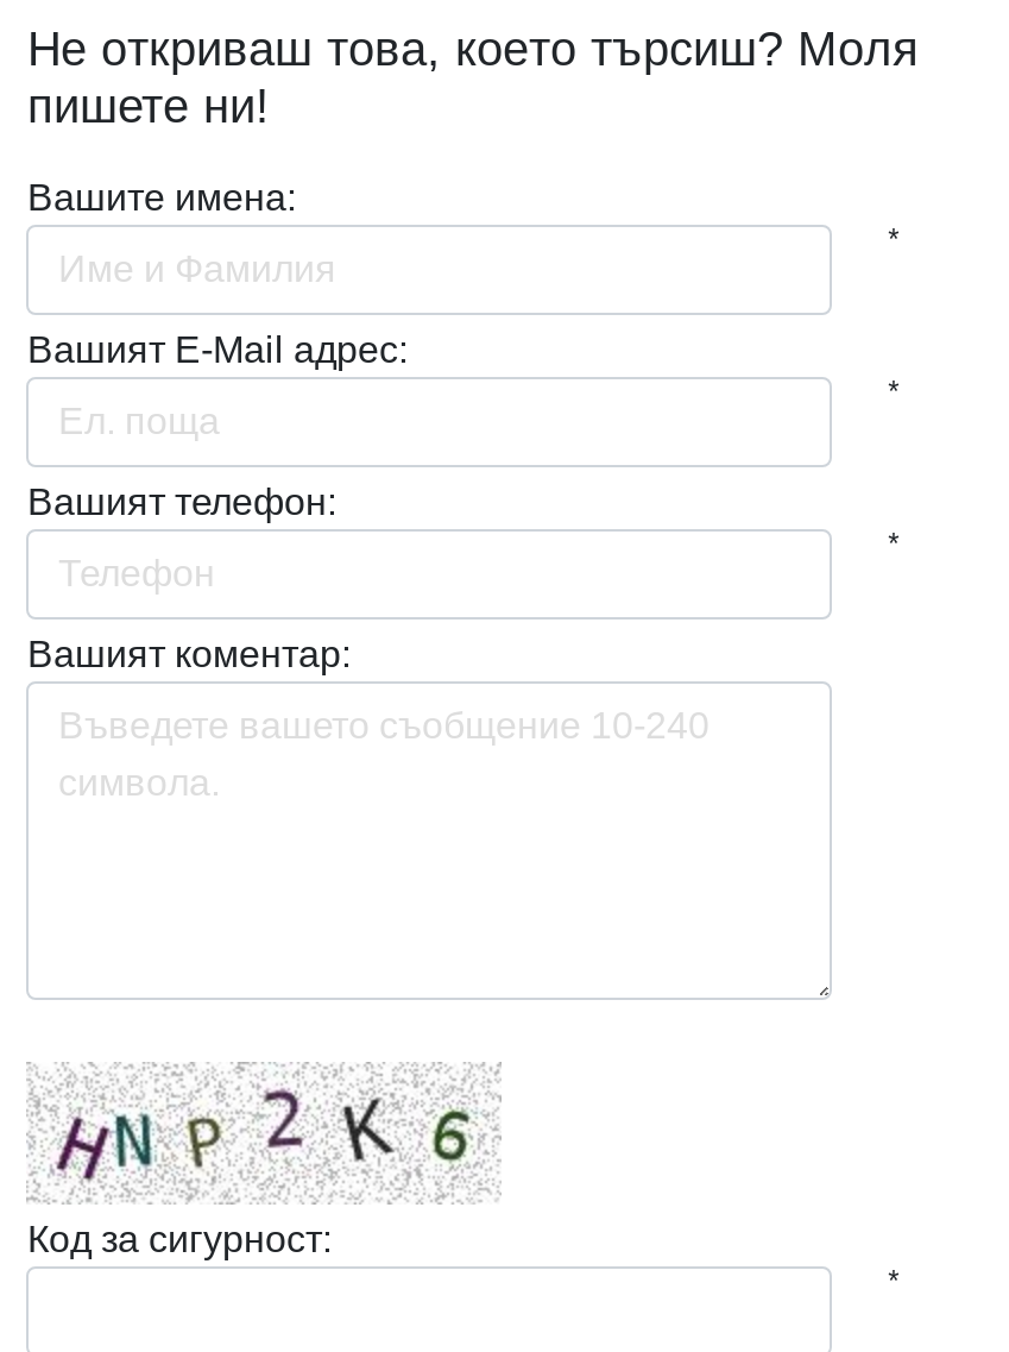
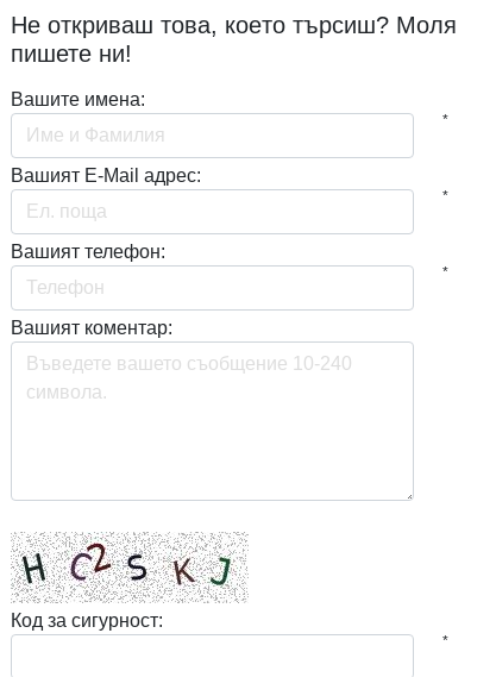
[29,1062,502,1205] [image] -> [13,532,245,603] [image]

